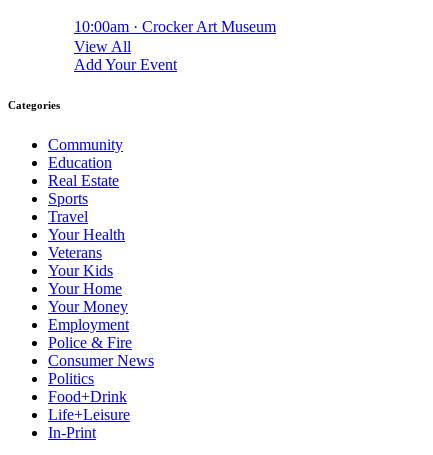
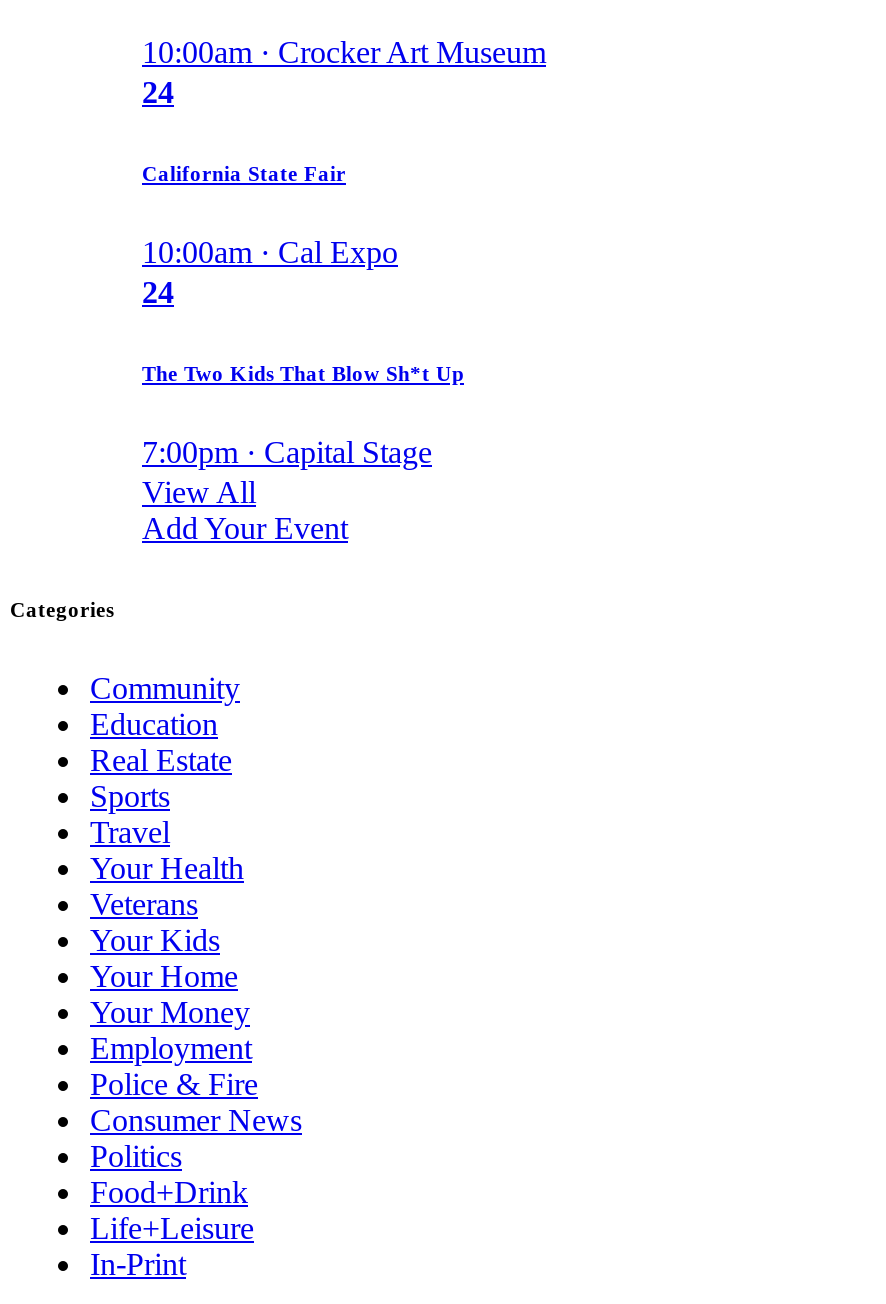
none -> [142,75,464,469] 24 | California State Fair | 10:00am · Cal Expo | 24 | The Two Kids That Blow Sh*t Up | 7:00pm · Capital Stage

